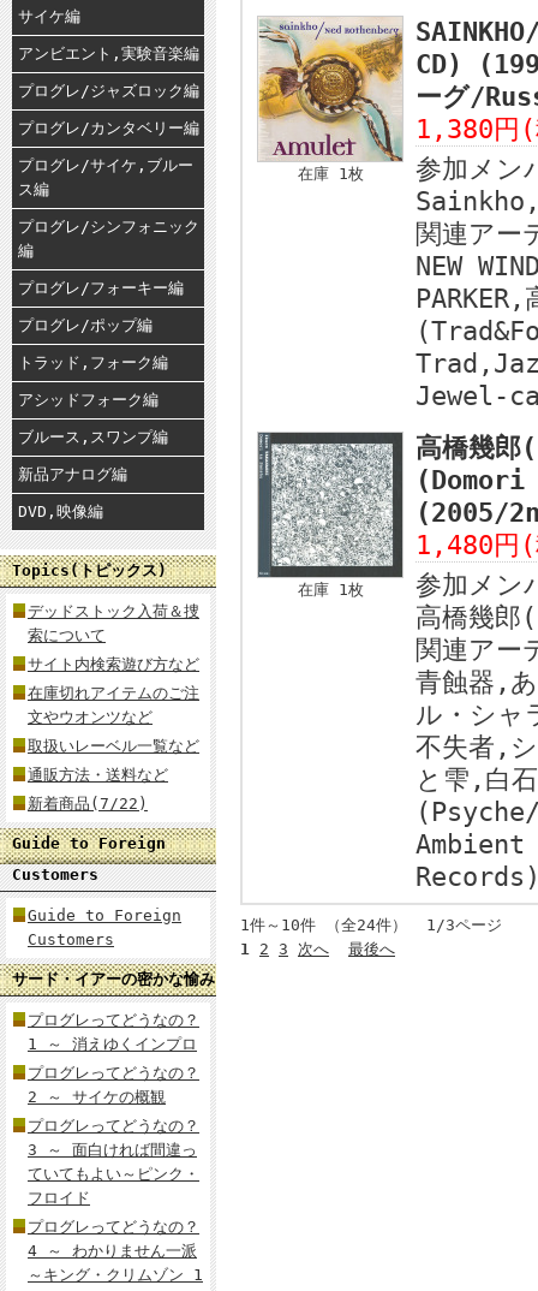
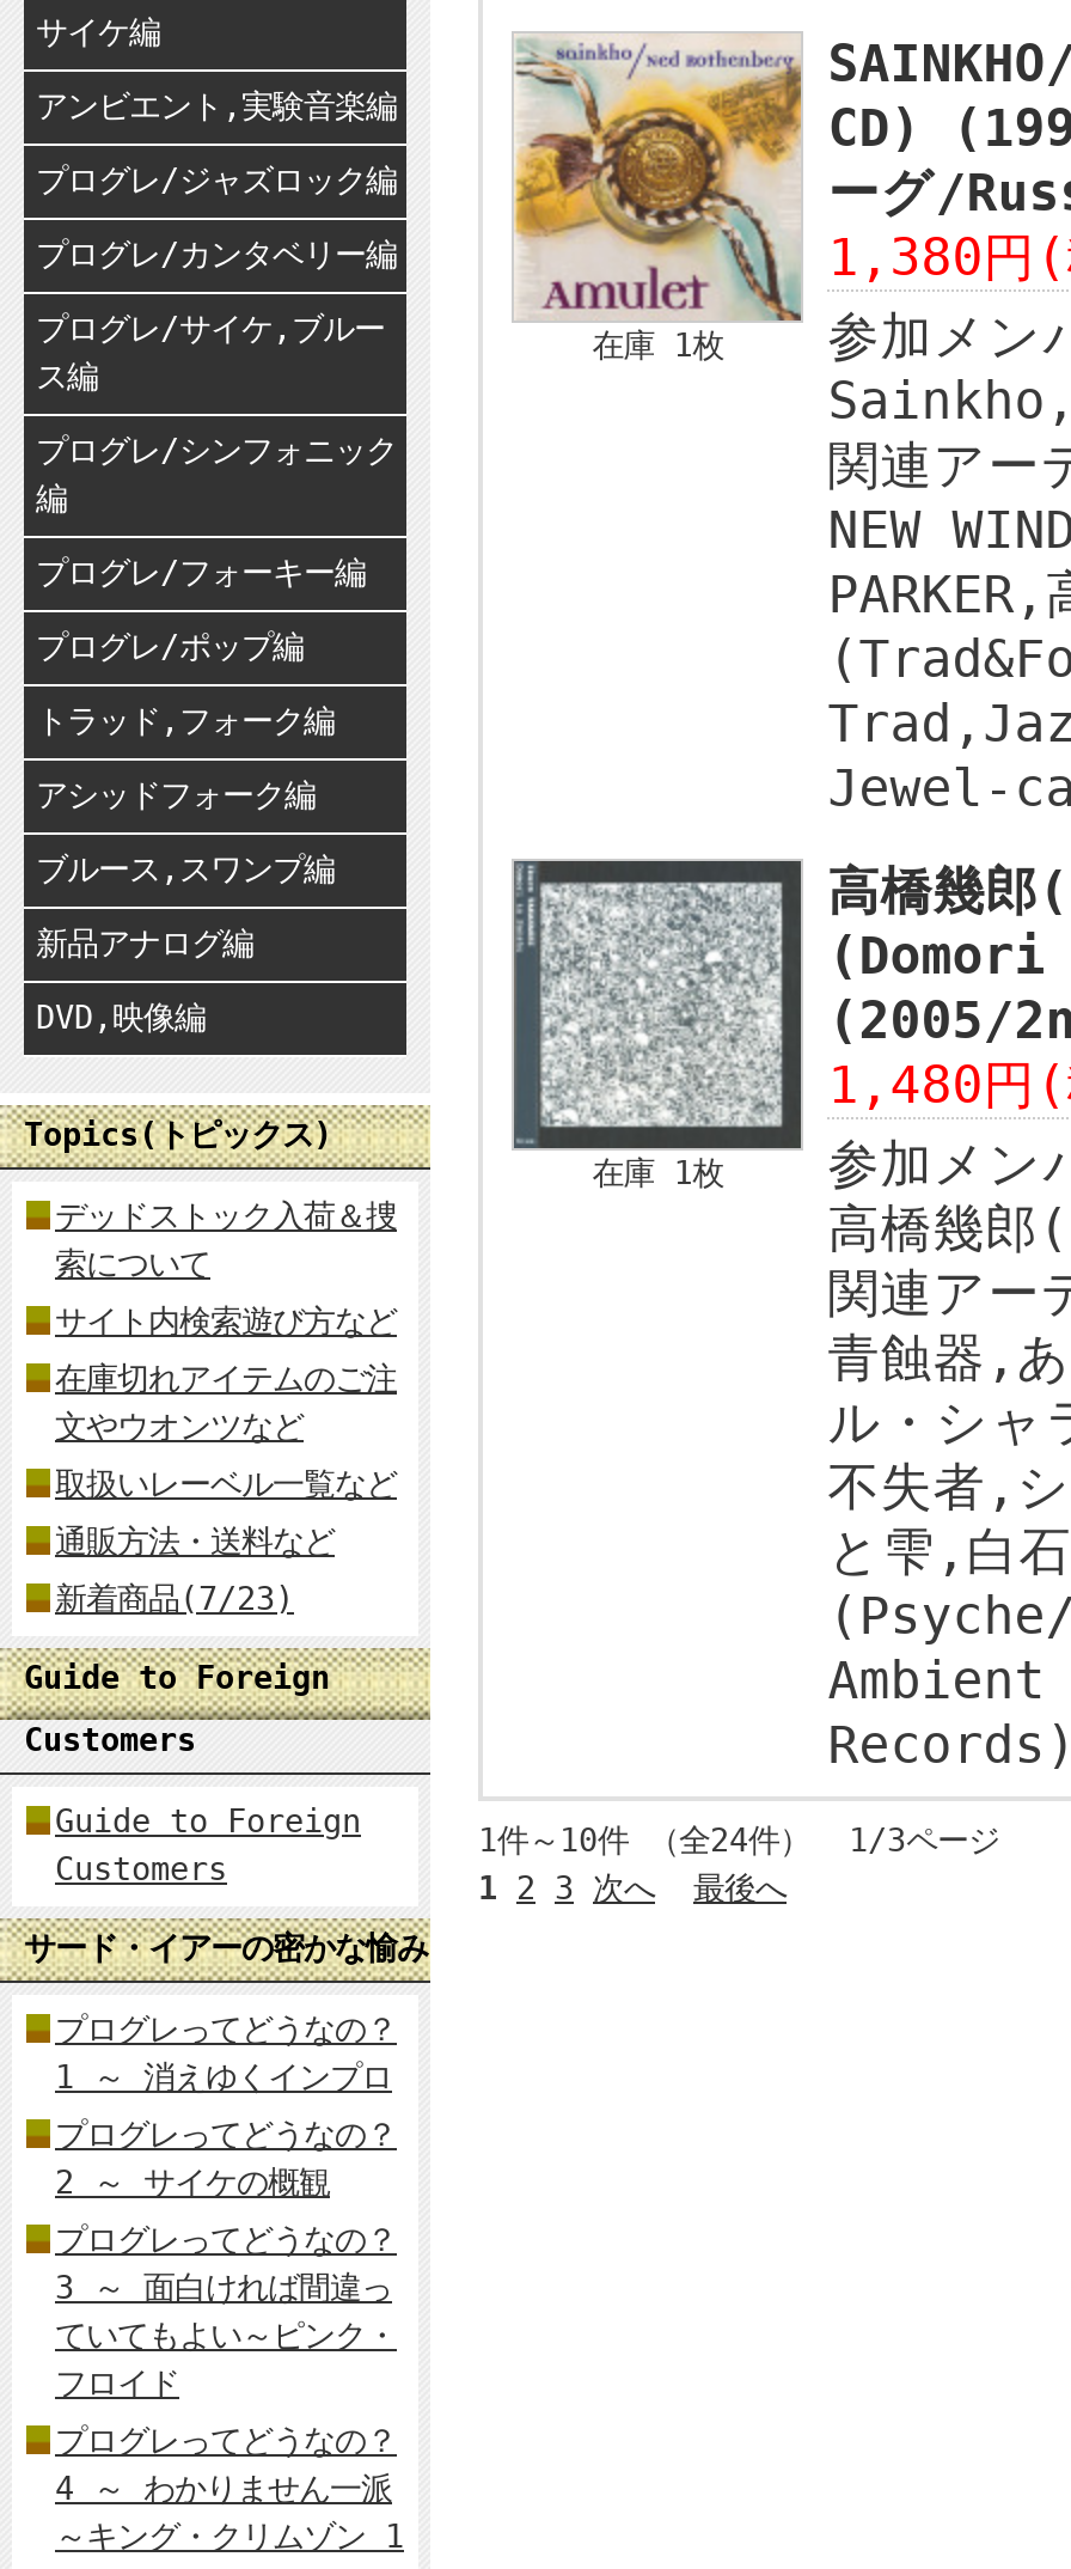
[28,795,148,813] 新着商品(7/22) -> [55,1581,294,1617] 新着商品(7/23)

